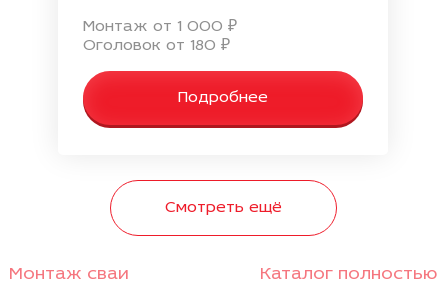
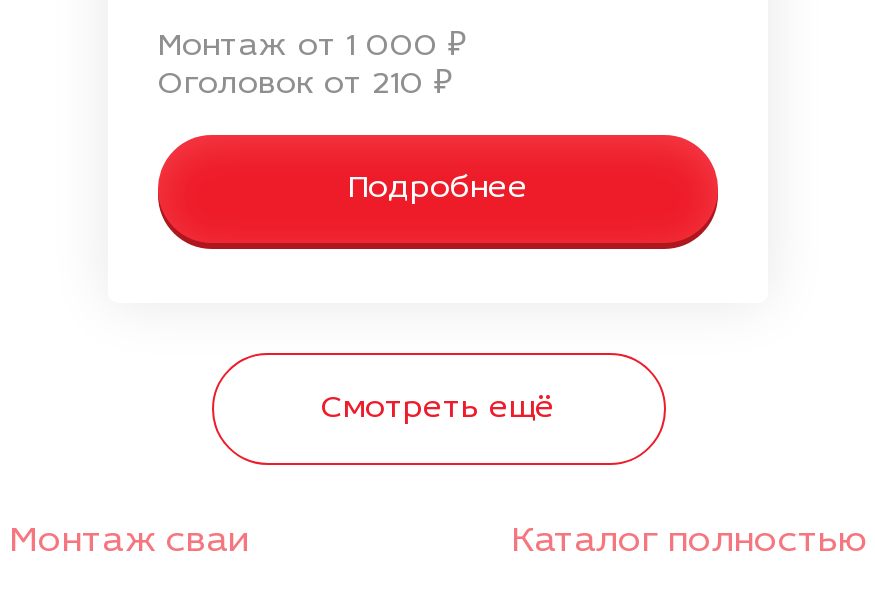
[83,38,230,54] Оголовок от 180 ₽ -> [158,69,452,101] Оголовок от 210 ₽

